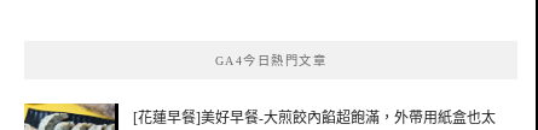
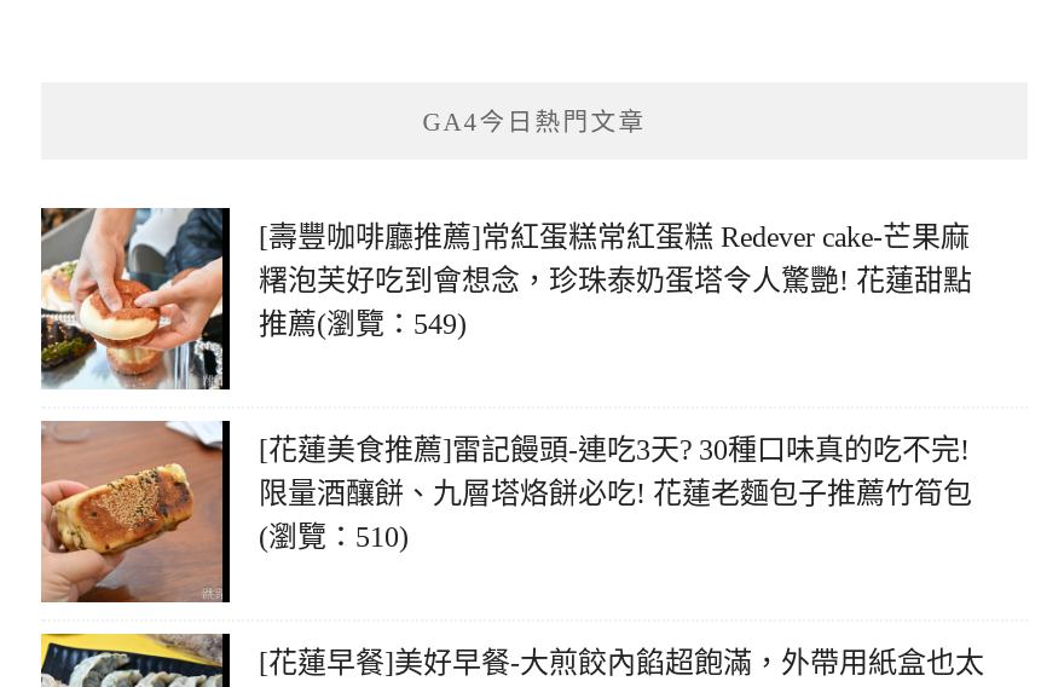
none -> [39,206,972,392] [image] | [壽豐咖啡廳推薦]常紅蛋糕常紅蛋糕 Redever cake-芒果麻 | 糬泡芙好吃到會想念，珍珠泰奶蛋塔令人驚艷! 花蓮甜點 | 推薦(瀏覽：549)
none -> [41,418,972,605] [image] | [花蓮美食推薦]雷記饅頭-連吃3天? 30種口味真的吃不完! | 限量酒釀餅、九層塔烙餅必吃! 花蓮老麵包子推薦竹筍包 | (瀏覽：510)

